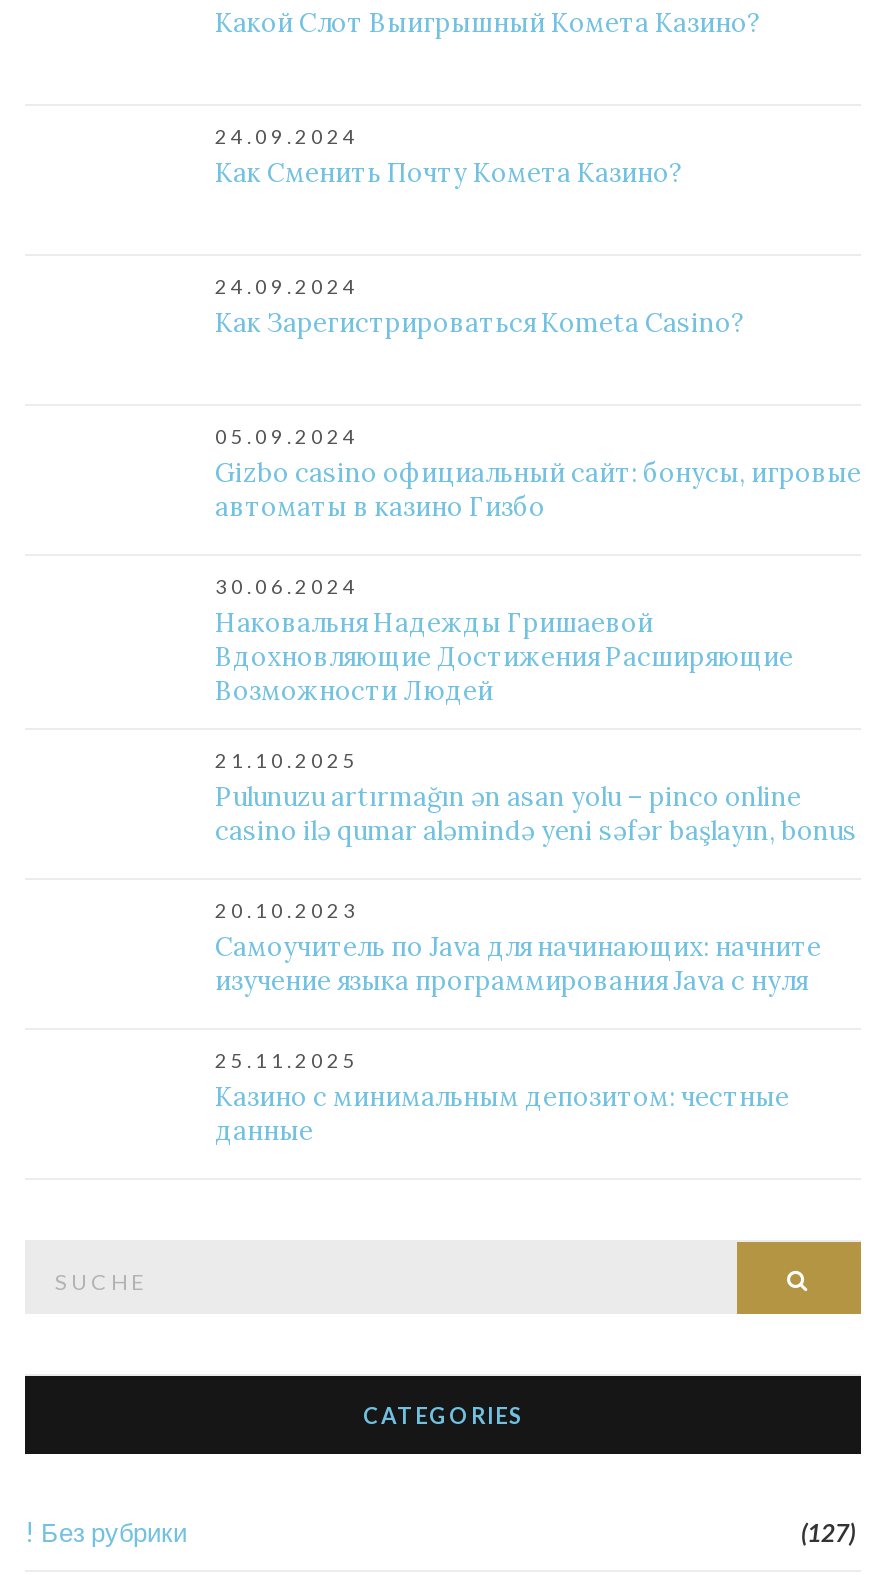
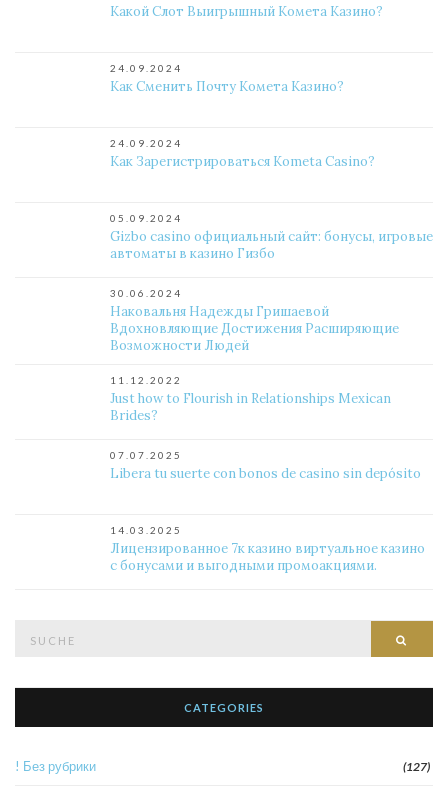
[215,748,857,848] 21.10.2025 | Pulunuzu artırmağın ən asan yolu – pinco online | casino ilə qumar aləmində yeni səfər başlayın, bonus -> [110,374,391,424] 11.12.2022 | Just how to Flourish in Relationships Mexican | Brides?
[215,898,821,998] 20.10.2023 | Самоучитель по Java для начинающих: начните | изучение языка программирования Java с нуля -> [110,449,421,482] 07.07.2025 | Libera tu suerte con bonos de casino sin depósito
[215,1048,789,1148] 25.11.2025 | Казино с минимальным депозитом: честные | данные -> [110,524,425,574] 14.03.2025 | Лицензированное 7к казино виртуальное казино | с бонусами и выгодными промоакциями.

